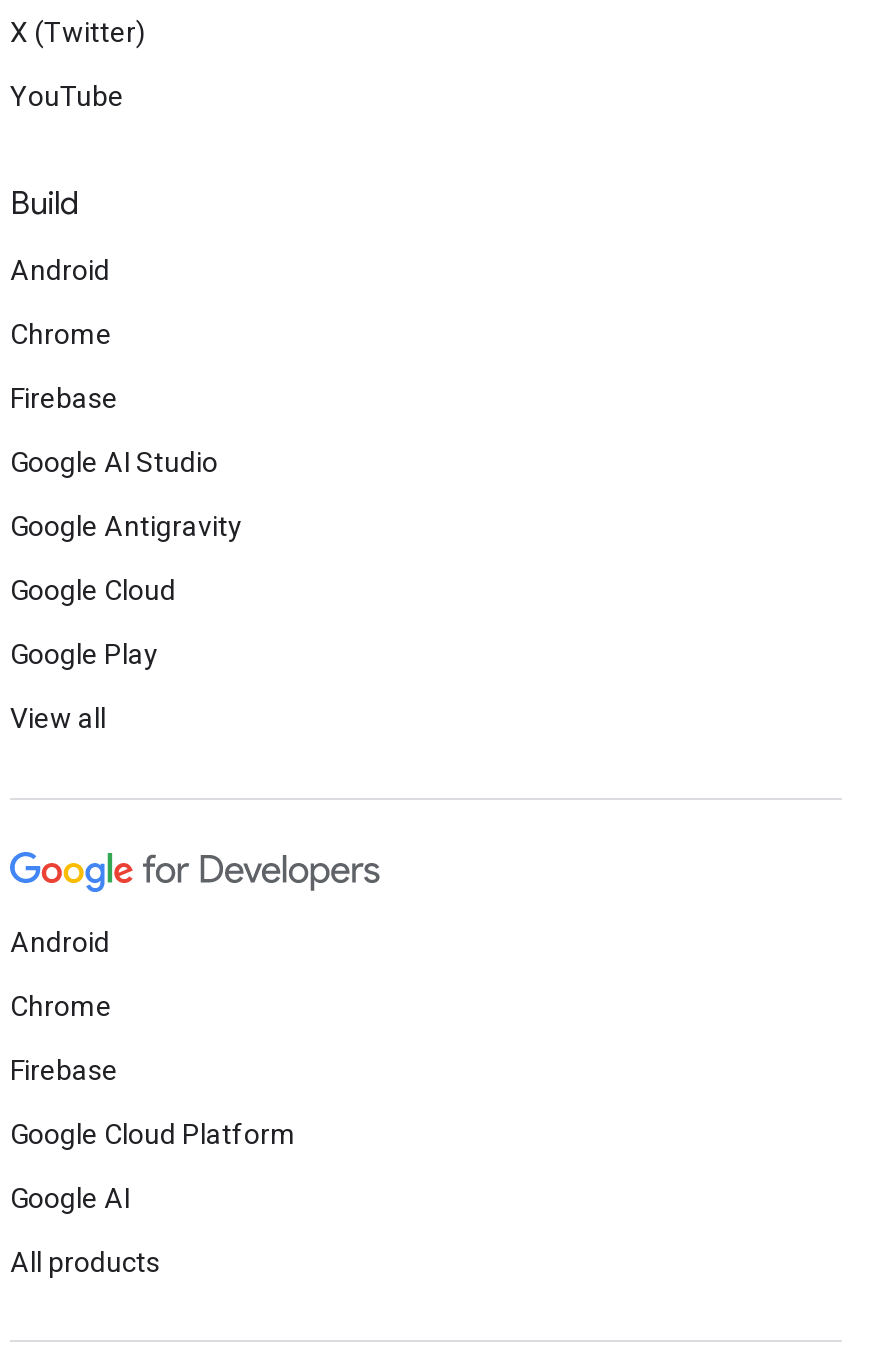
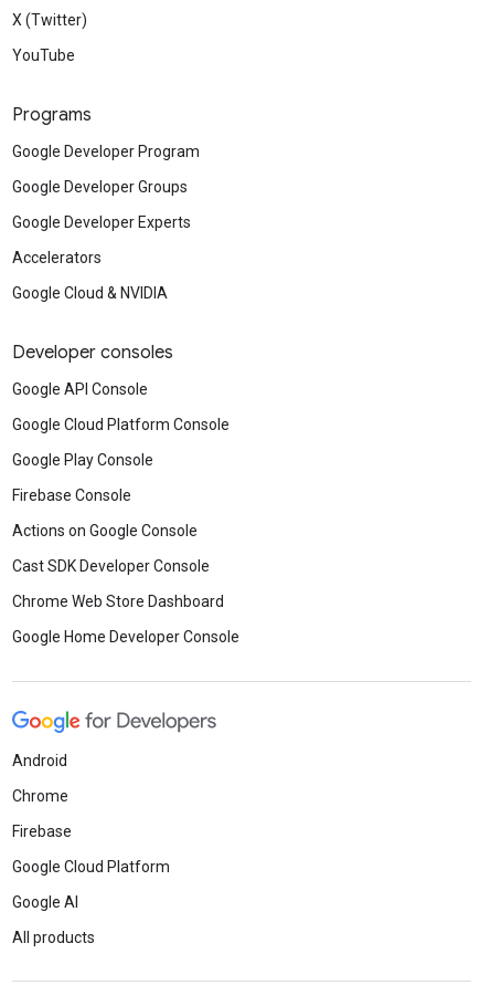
[10,184,242,734] Build | Android | Chrome | Firebase | Google AI Studio | Google Antigravity | Google Cloud | Google Play | View all -> [12,104,239,646] Programs | Google Developer Program | Google Developer Groups | Google Developer Experts | Accelerators | Google Cloud & NVIDIA | Developer consoles | Google API Console | Google Cloud Platform Console | Google Play Console | Firebase Console | Actions on Google Console | Cast SDK Developer Console | Chrome Web Store Dashboard | Google Home Developer Console

